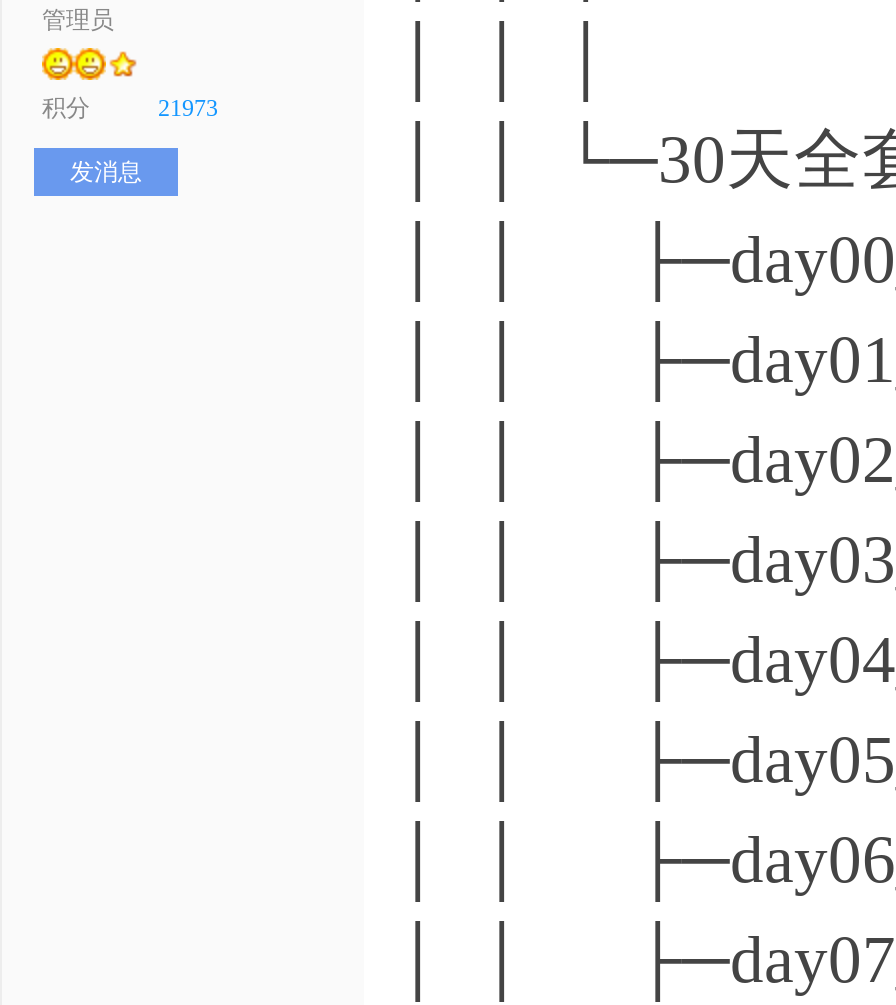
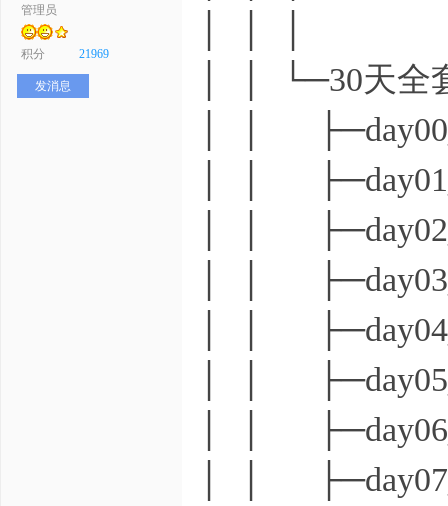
[158,94,218,122] 21973 -> [79,47,109,61] 21969

